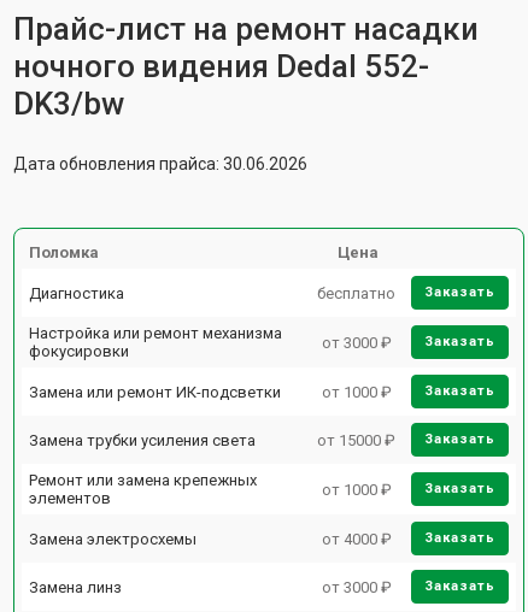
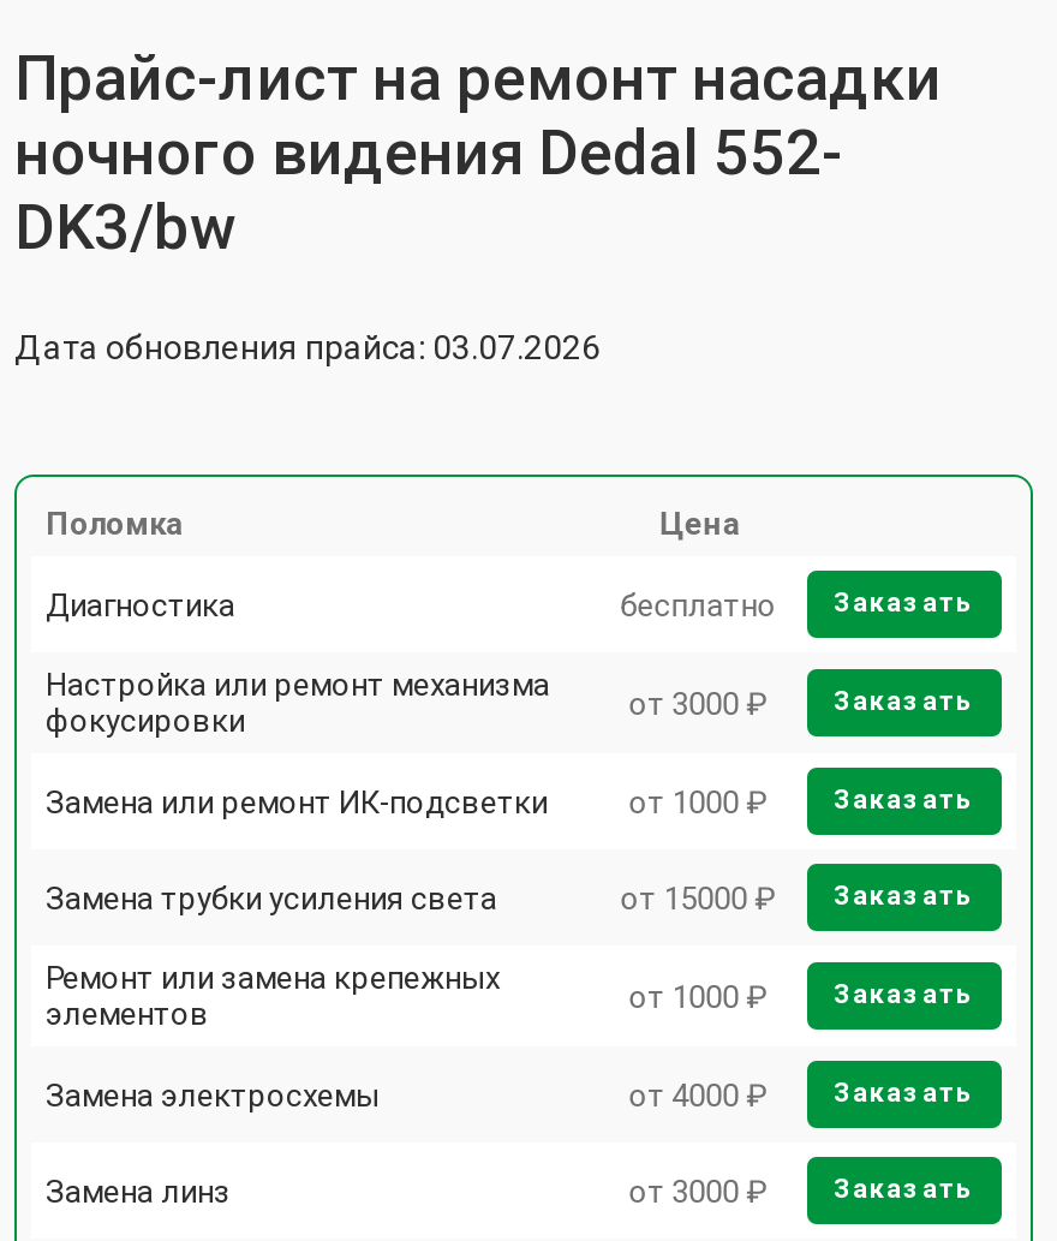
[13,154,307,173] Дата обновления прайса: 30.06.2026 -> [14,328,601,366] Дата обновления прайса: 03.07.2026

